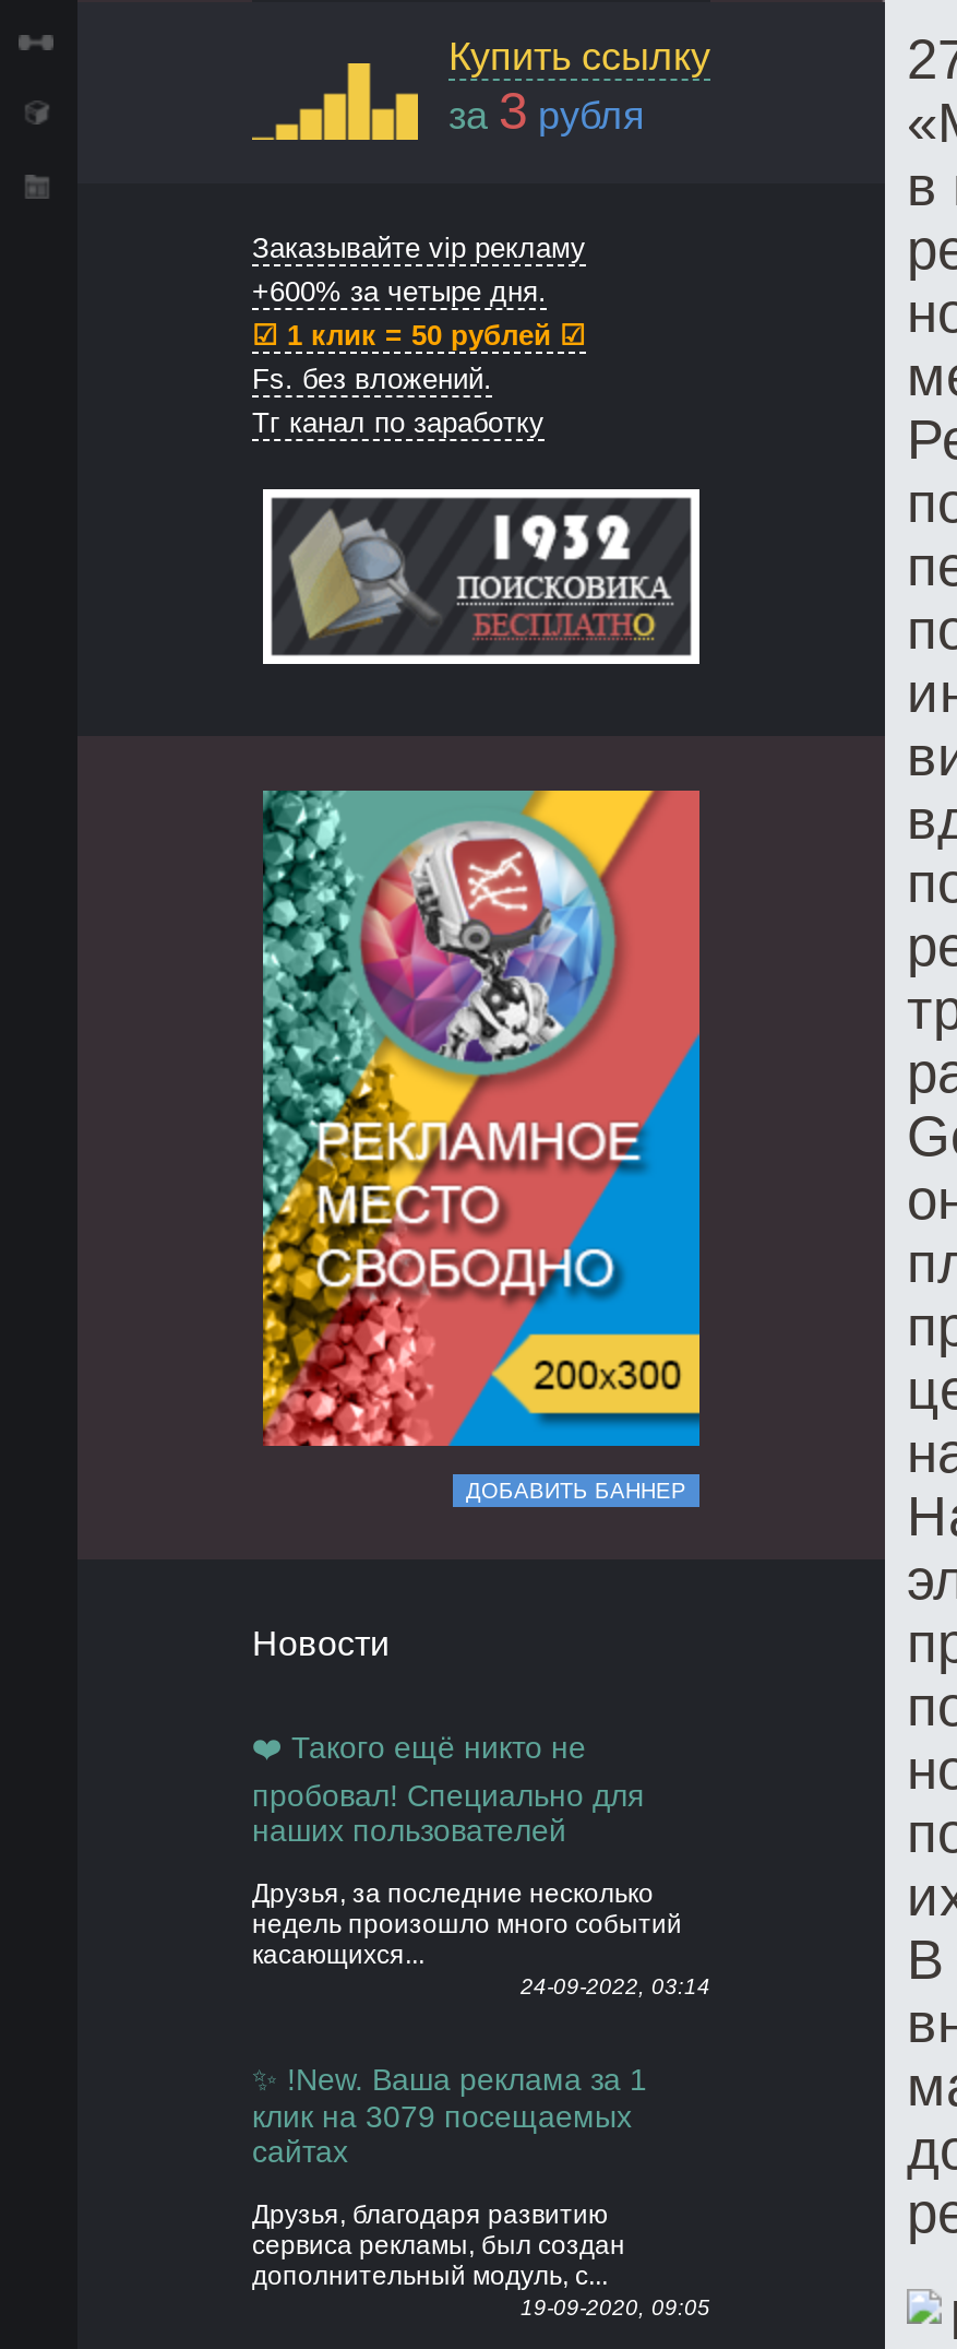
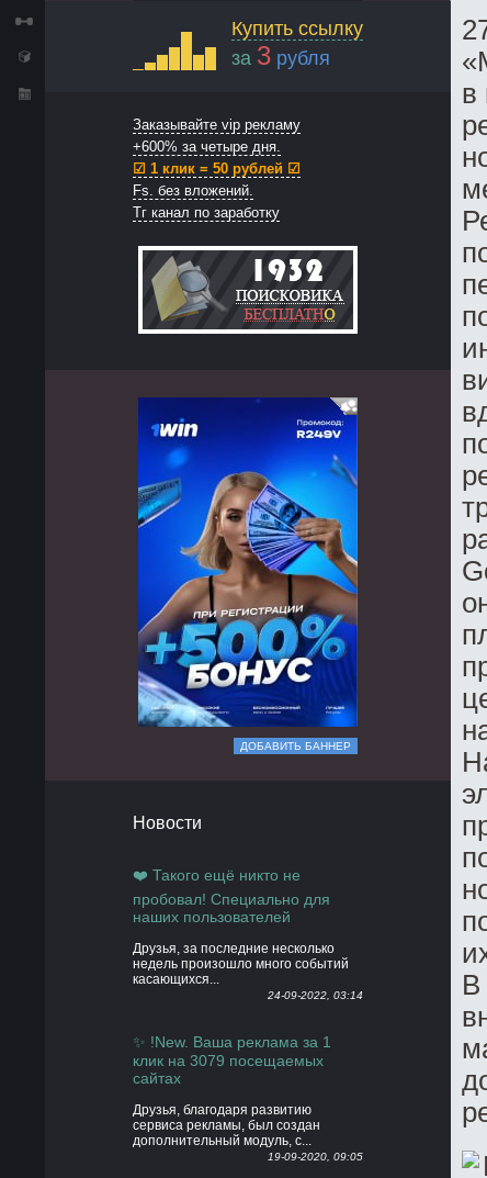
[261,788,702,1448] [image] -> [137,396,359,728] [image]

